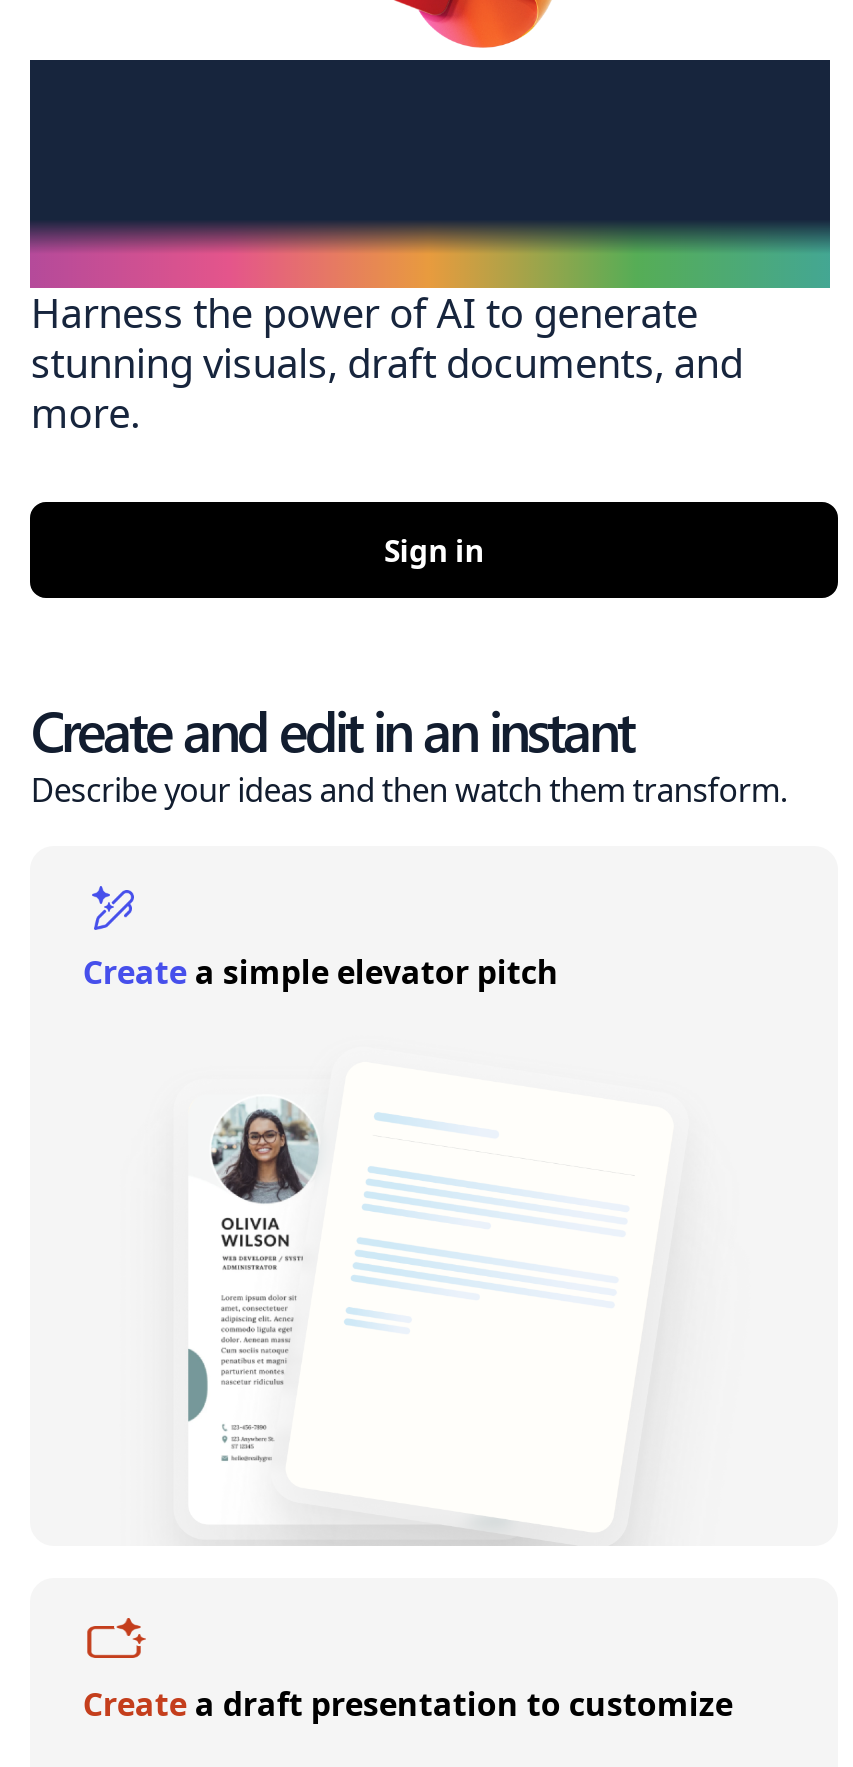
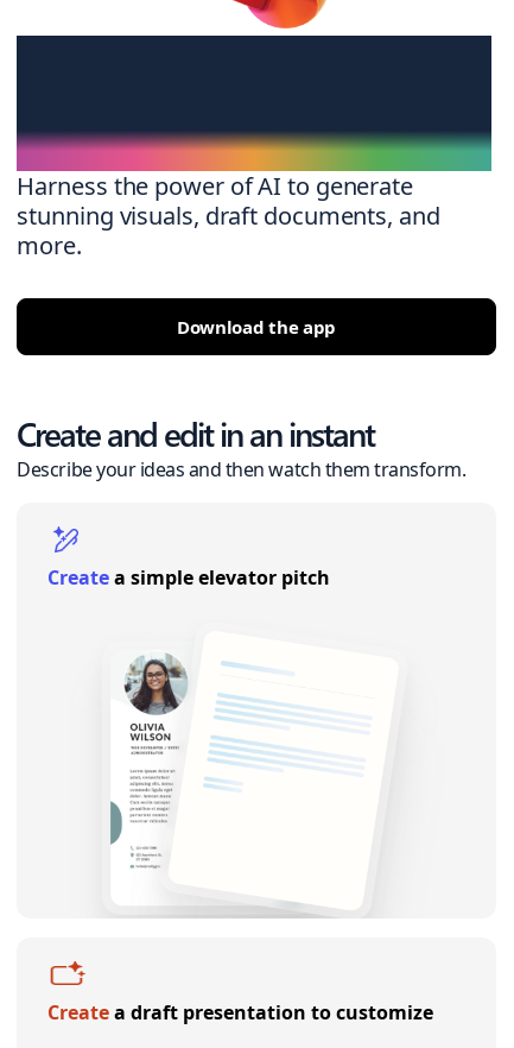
[384,531,484,571] Sign in -> [177,315,336,339] Download the app

